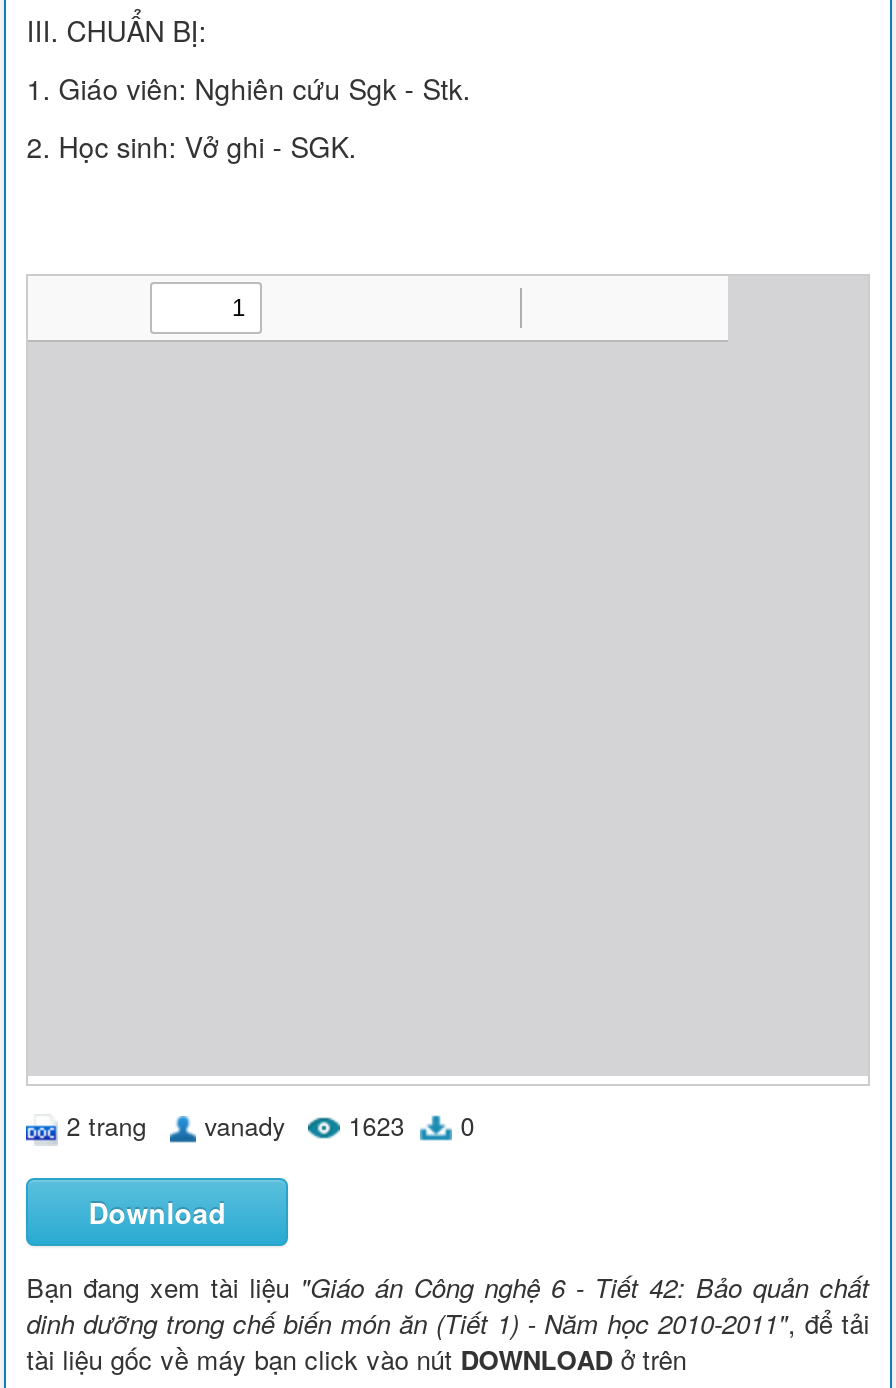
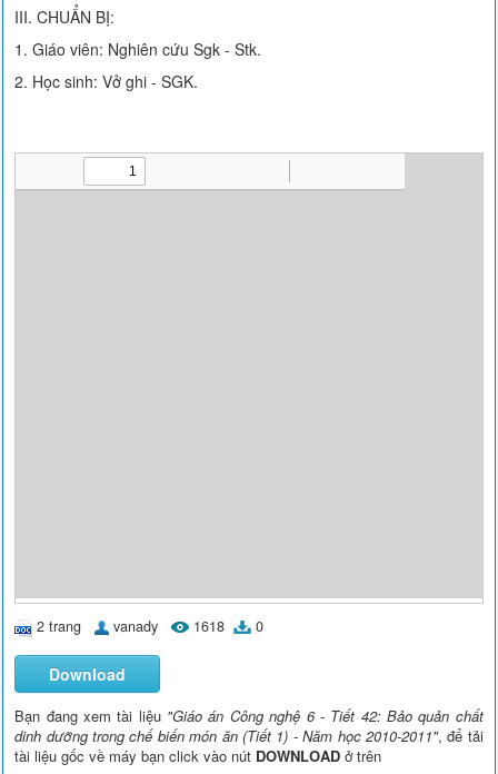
[66,1108,474,1144] 2 trang vanady 1623 0 -> [37,616,264,636] 2 trang vanady 1618 0

